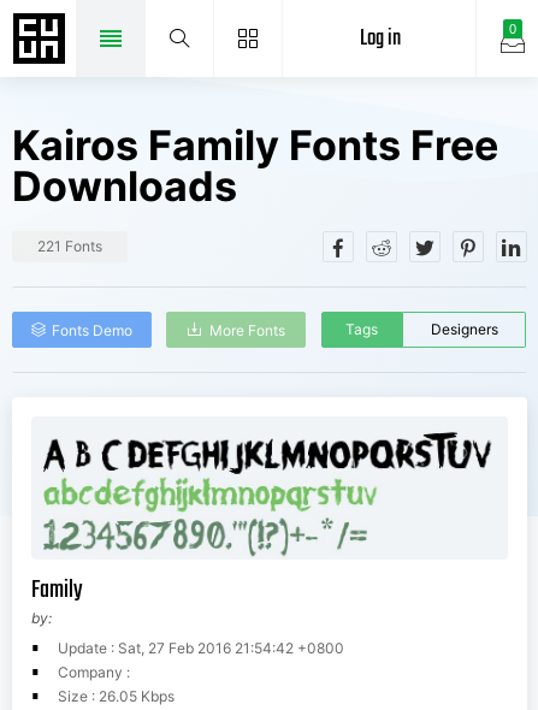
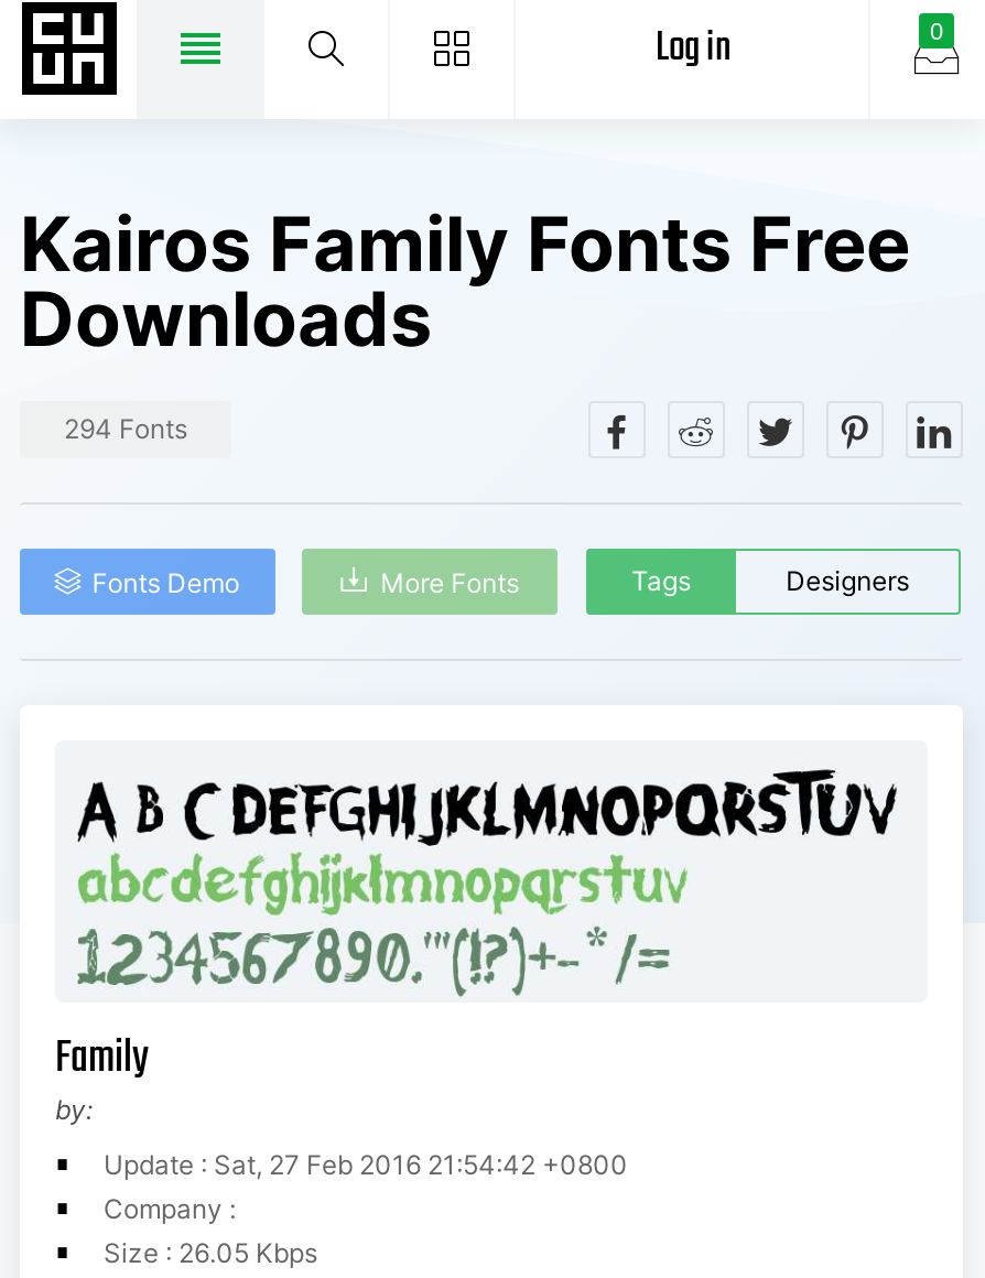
[37,237,102,255] 221 Fonts -> [64,412,187,445] 294 Fonts

